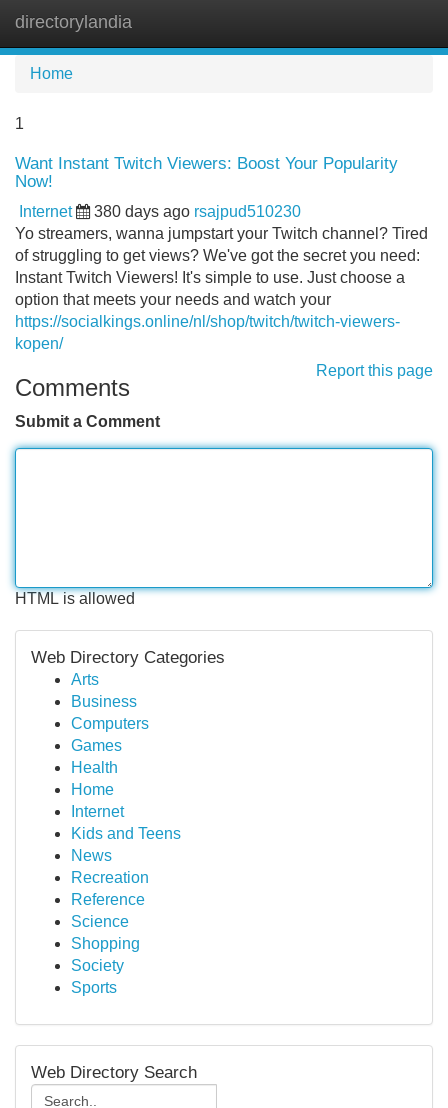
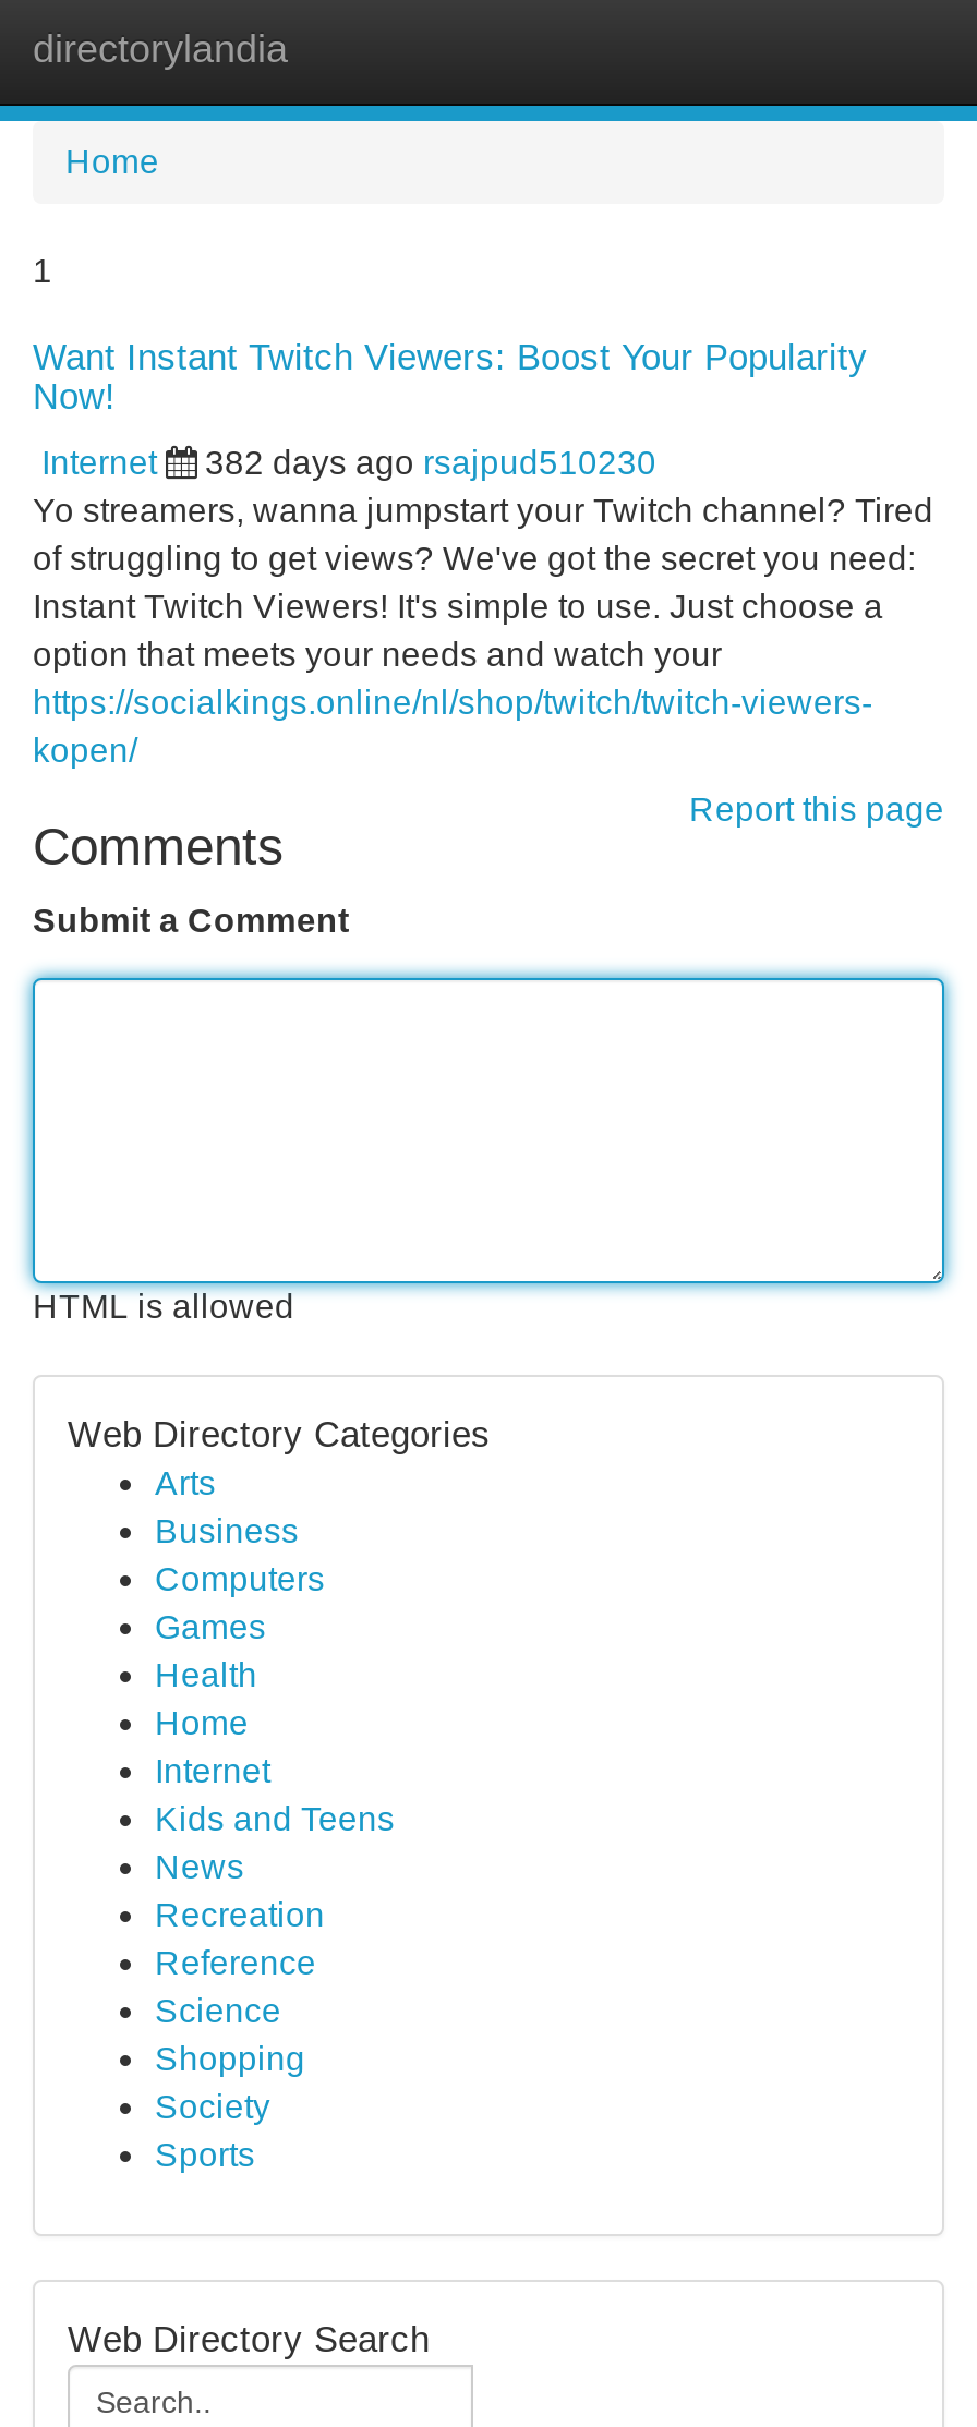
[94,203,301,220] 380 days ago rsajpud510230 -> [205,444,656,481] 382 days ago rsajpud510230

